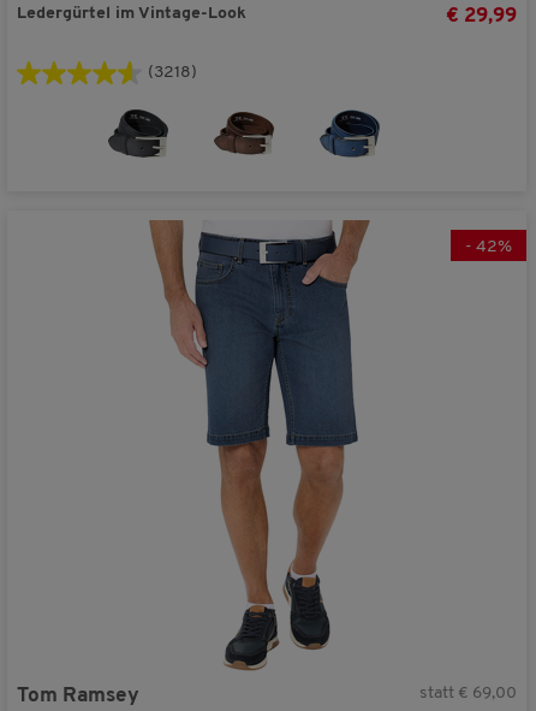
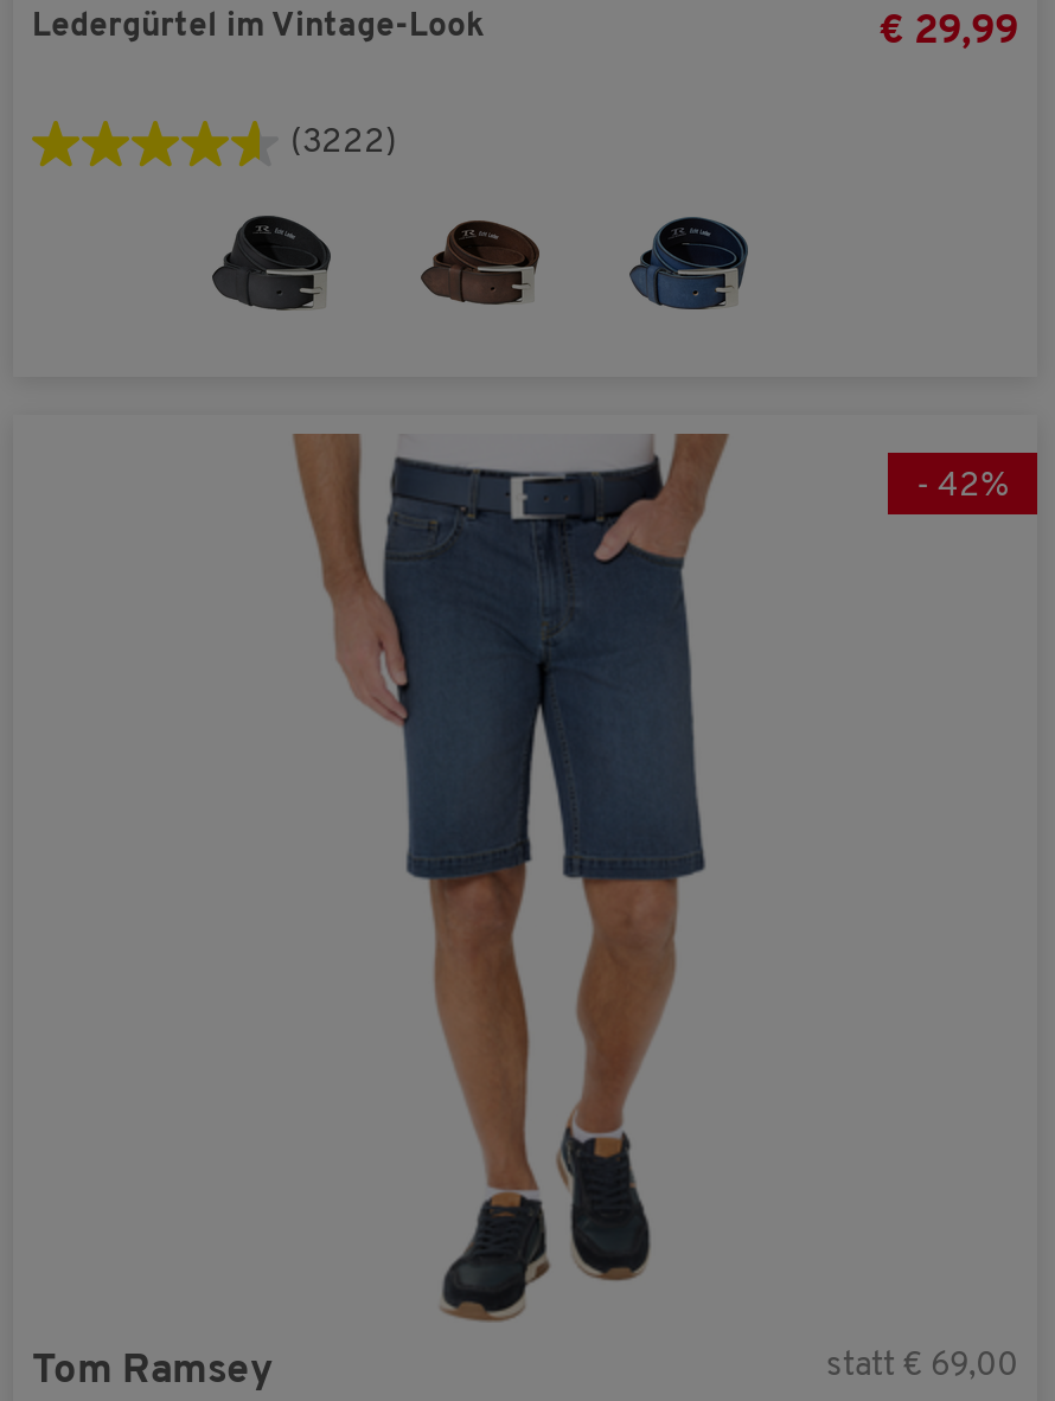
[148,64,197,82] (3218) -> [290,127,397,162] (3222)

